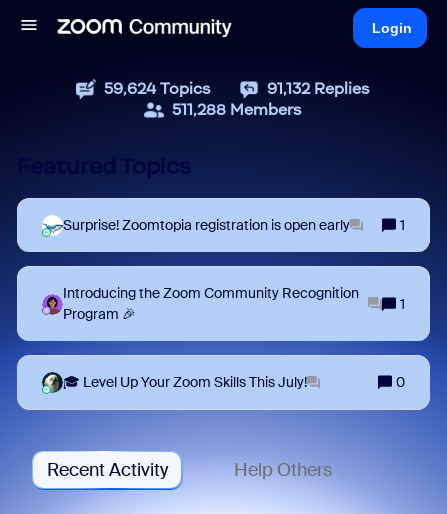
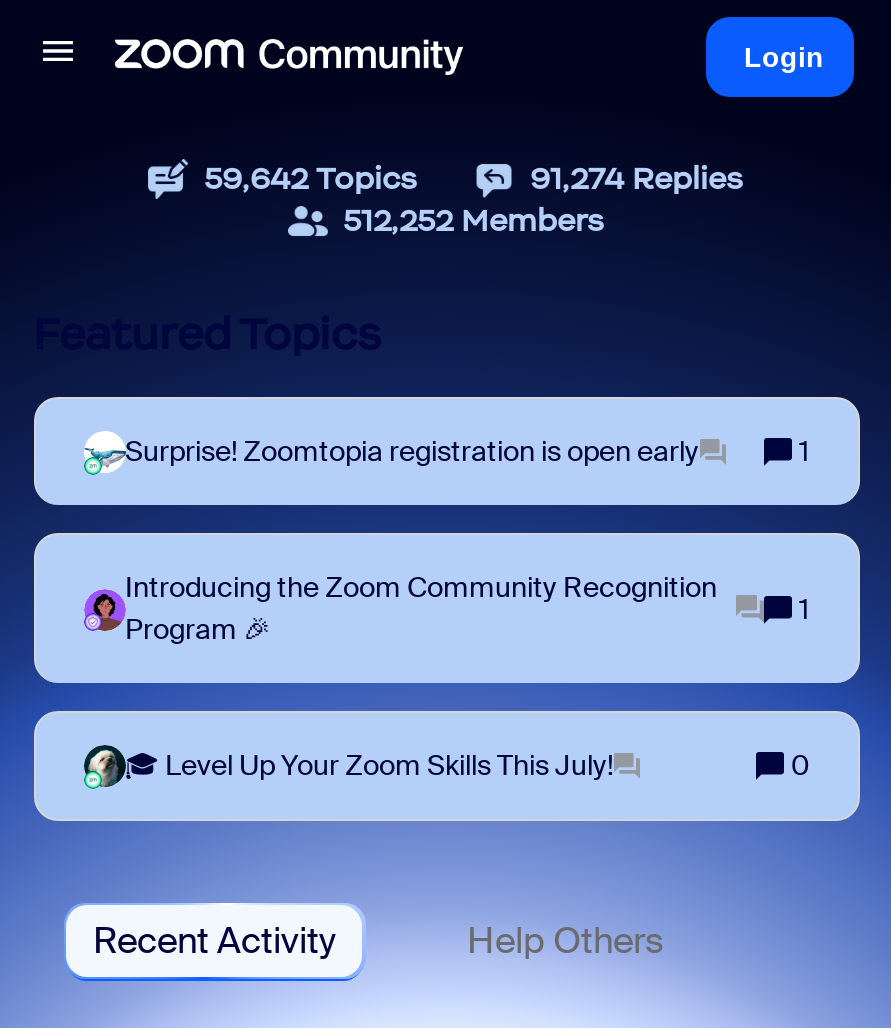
[104,79,211,98] 59,624 Topics -> [204,159,418,197] 59,642 Topics
[267,79,370,98] 91,132 Replies -> [530,159,744,197] 91,274 Replies
[172,100,302,119] 511,288 Members -> [343,201,605,239] 512,252 Members

